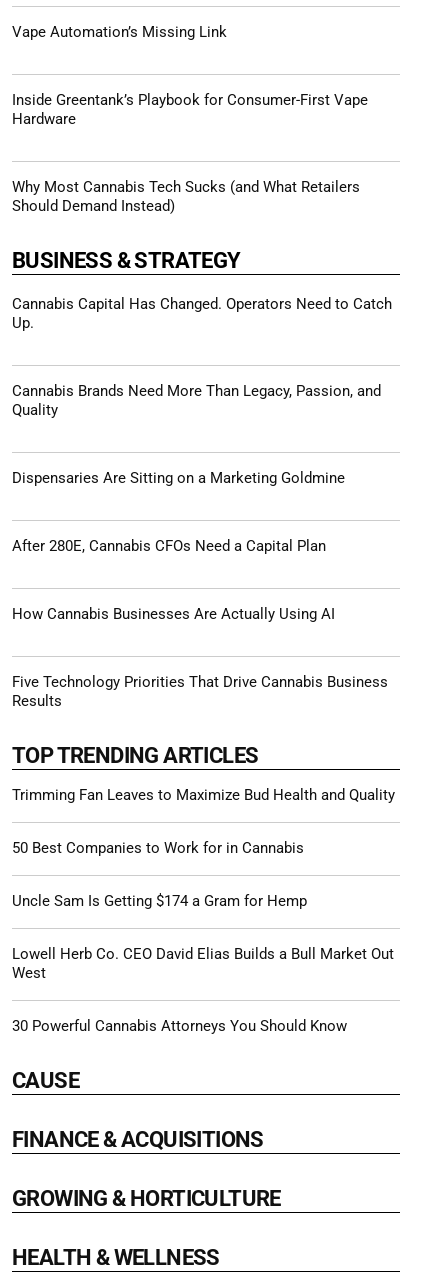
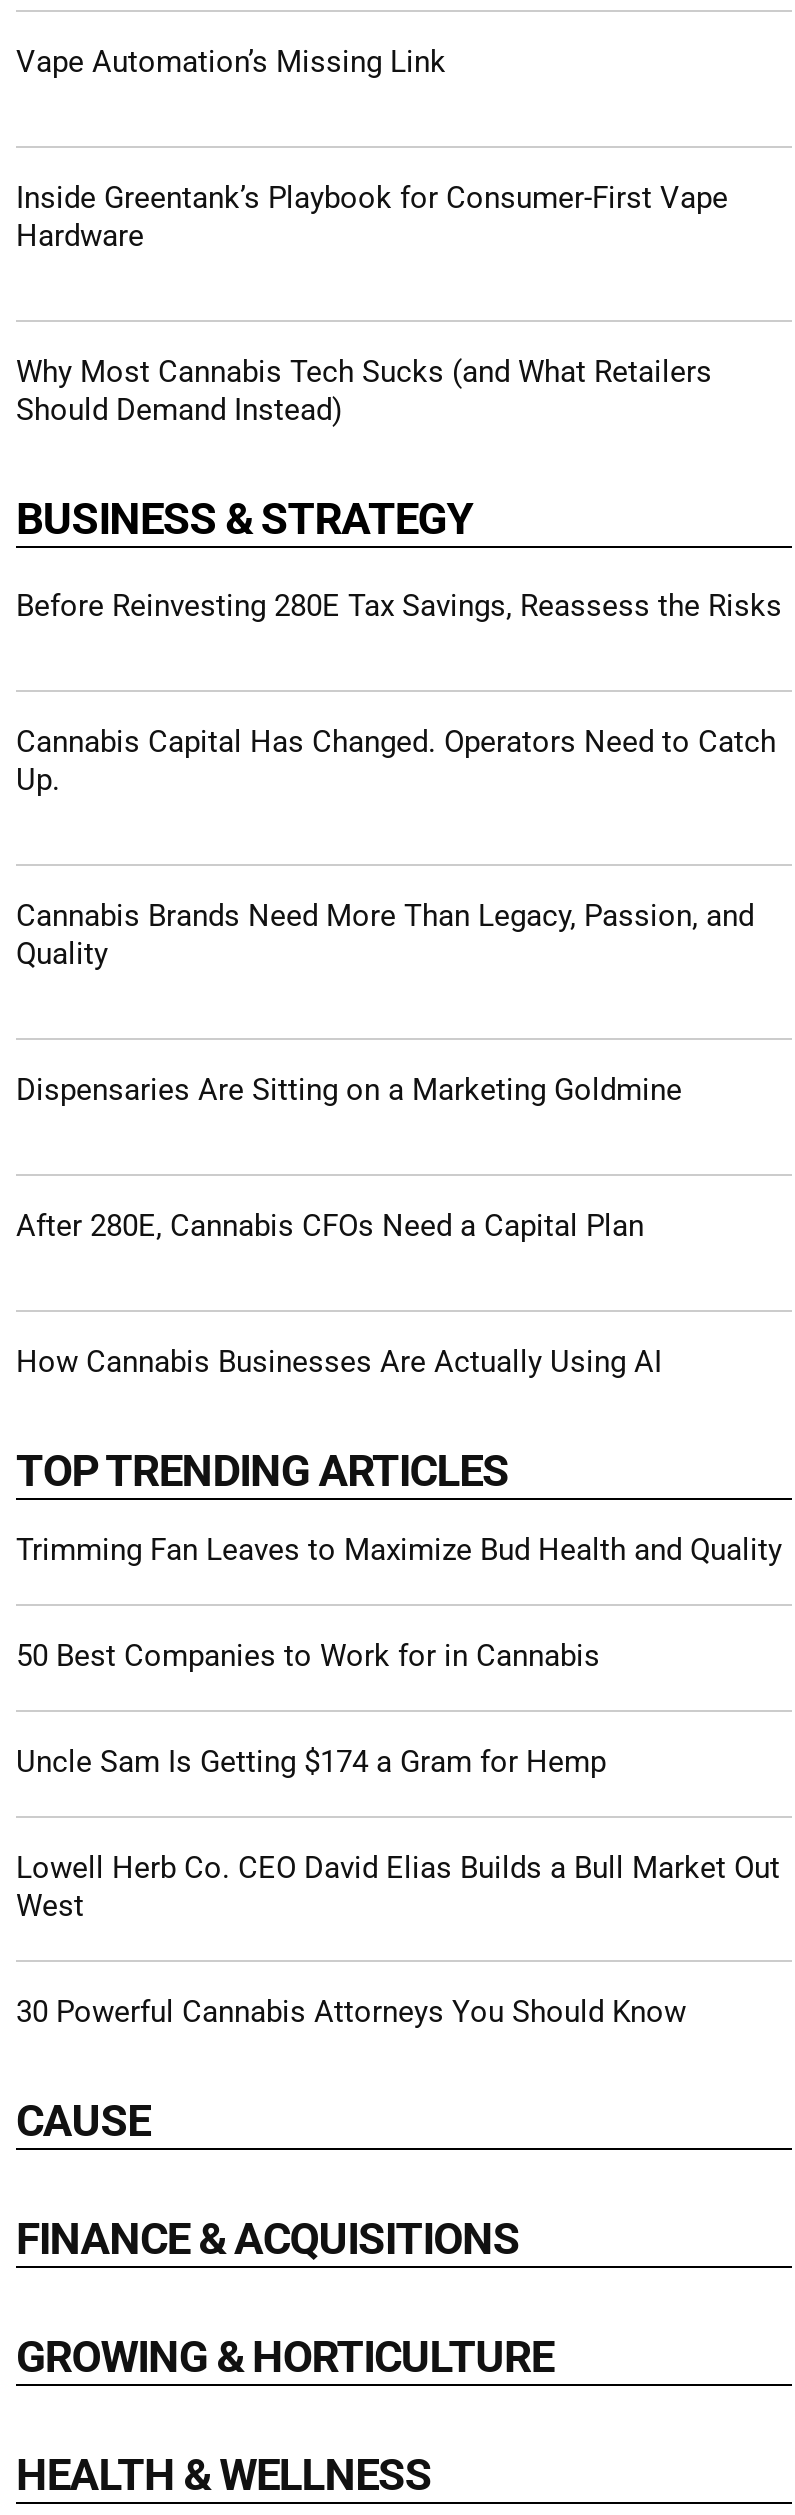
none -> [16,589,782,625] Before Reinvesting 280E Tax Savings, Reassess the Risks
moved [12,295,392,623] -> [16,725,776,1381]: Cannabis Capital Has Changed. Operators Need to Catch | Up. | Cannabis Brands Need More Than Legacy, Passion, and | Quality | Dispensaries Are Sitting on a Marketing Goldmine | After 280E, Cannabis CFOs Need a Capital Plan | How Cannabis Businesses Are Actually Using AI
[12,673,388,710] Five Technology Priorities That Drive Cannabis Business | Results -> none

